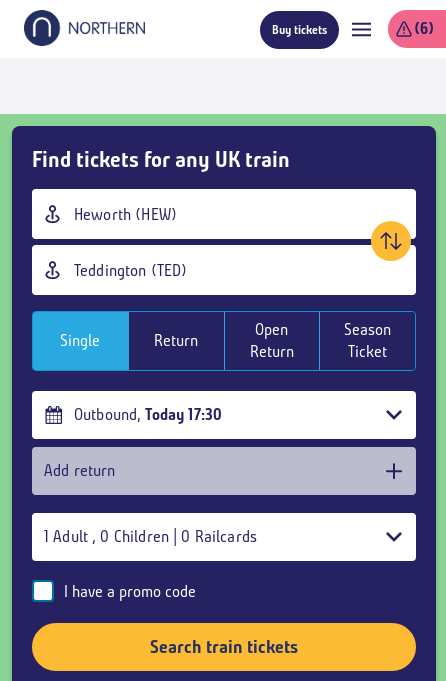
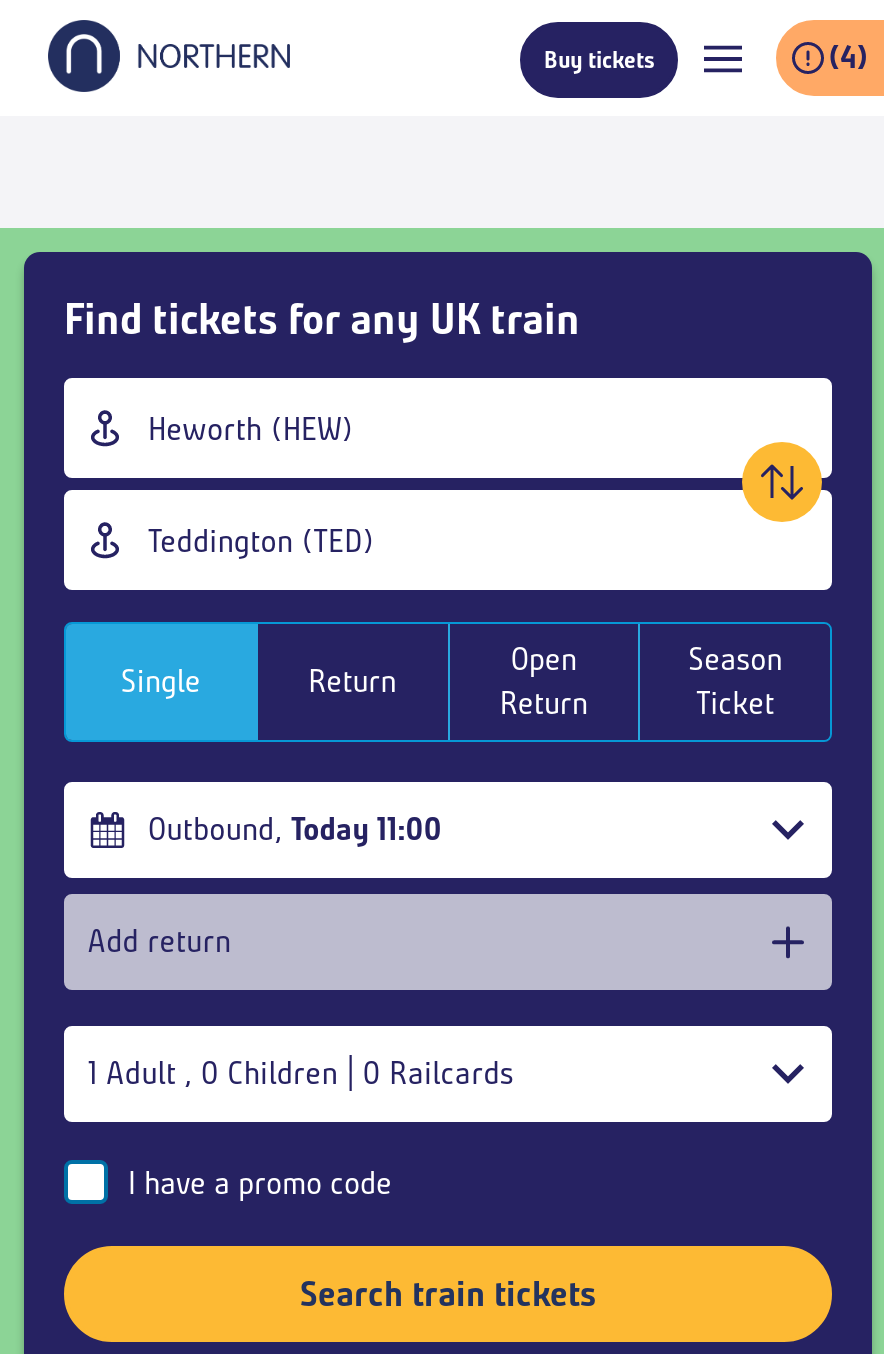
[414,19,434,38] (6) -> [828,38,868,76] (4)
[74,405,222,424] Outbound, Today 17:30 -> [148,810,442,848] Outbound, Today 11:00

